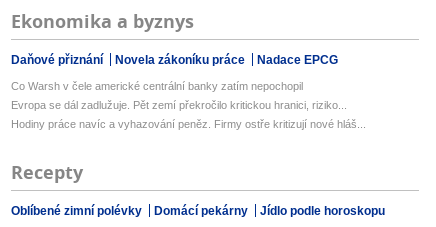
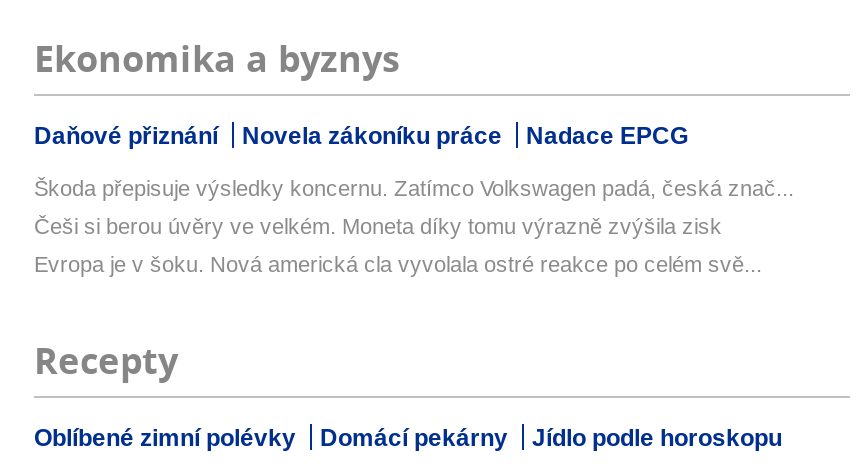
[11,80,303,92] Co Warsh v čele americké centrální banky zatím nepochopil -> [34,176,794,200] Škoda přepisuje výsledky koncernu. Zatímco Volkswagen padá, česká znač...
[11,99,347,111] Evropa se dál zadlužuje. Pět zemí překročilo kritickou hranici, riziko... -> [34,214,722,238] Češi si berou úvěry ve velkém. Moneta díky tomu výrazně zvýšila zisk
[11,118,366,130] Hodiny práce navíc a vyhazování peněz. Firmy ostře kritizují nové hláš... -> [34,252,762,276] Evropa je v šoku. Nová americká cla vyvolala ostré reakce po celém svě...

